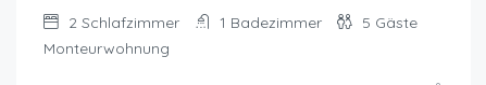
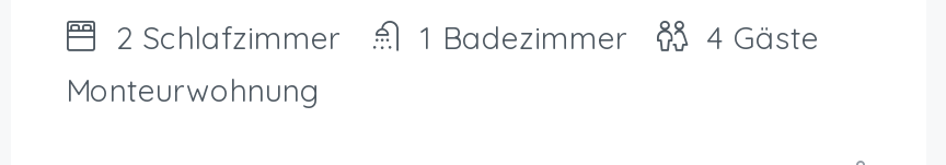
[362,12,418,32] 5 Gäste -> [707,18,819,57] 4 Gäste

